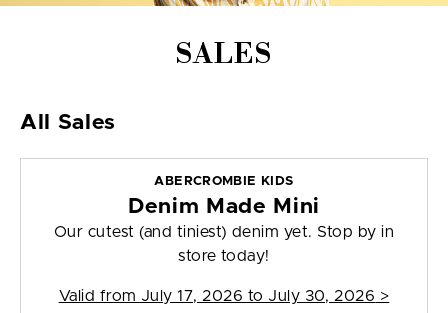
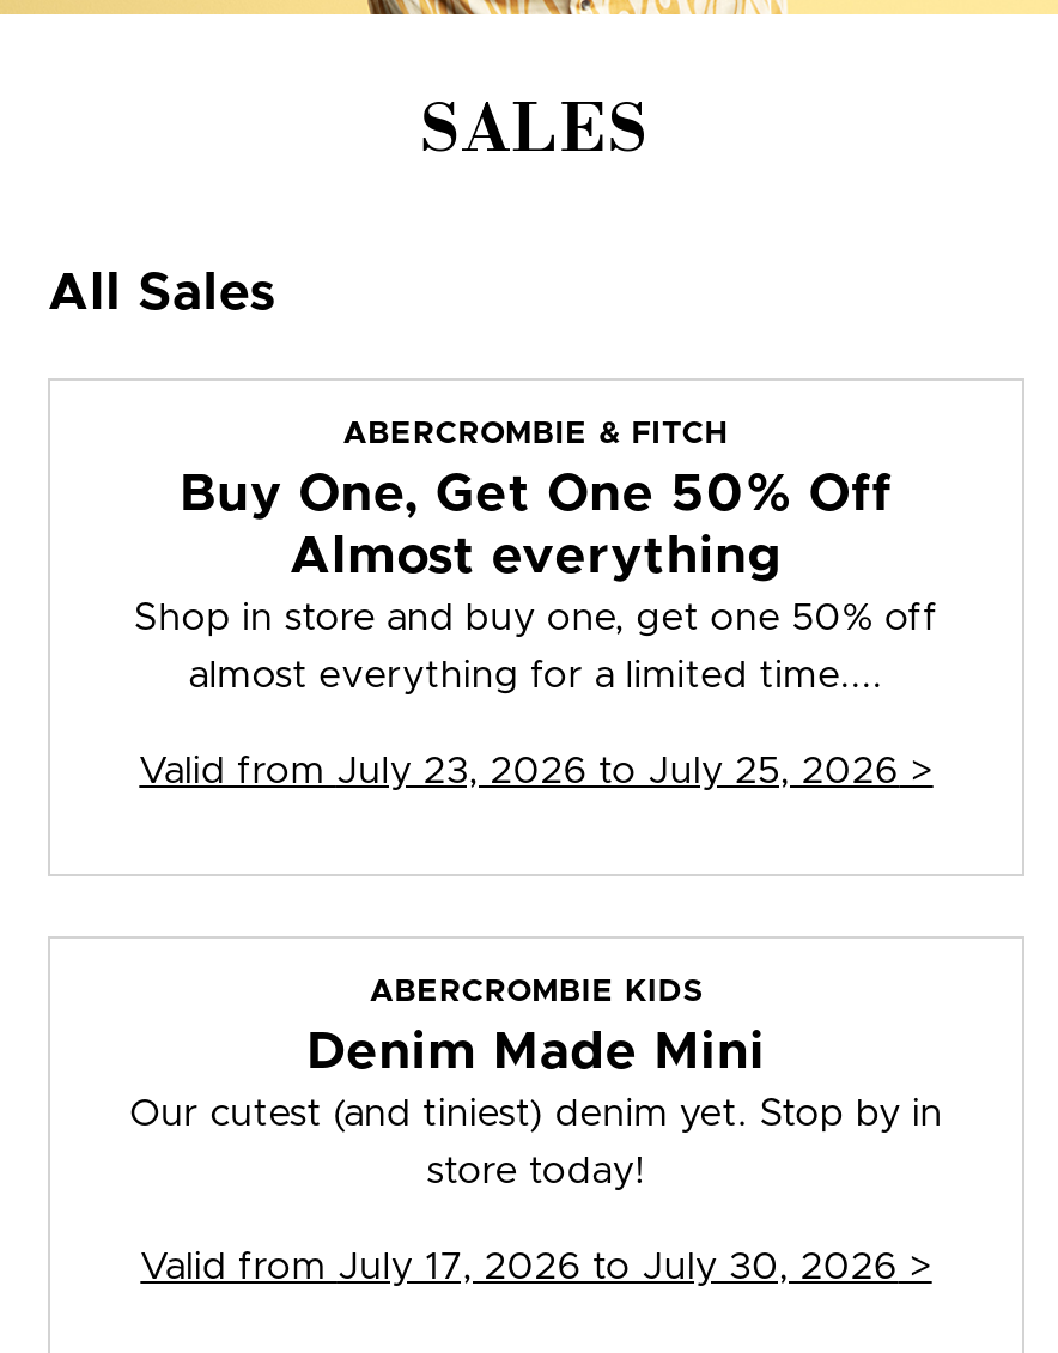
none -> [134,420,939,791] ABERCROMBIE & FITCH | Buy One, Get One 50% Off | Almost everything | Shop in store and buy one, get one 50% off | almost everything for a limited time.... | Valid from July 23, 2026 to July 25, 2026 >

